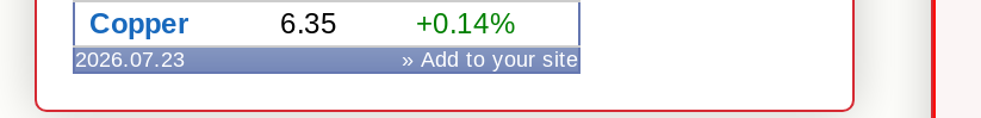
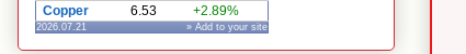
[280,7,337,40] 6.35 -> [130,3,157,18] 6.53
[416,7,516,40] +0.14% -> [193,3,239,18] +2.89%
[75,47,185,71] 2026.07.23 -> [36,21,87,32] 2026.07.21

